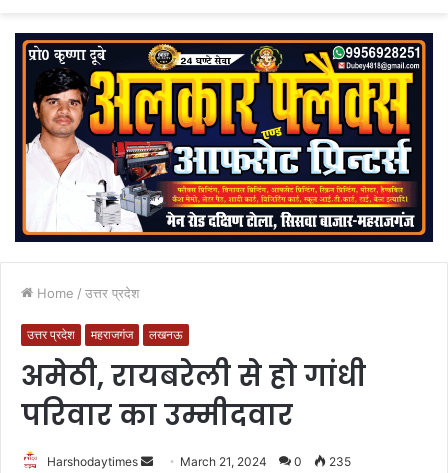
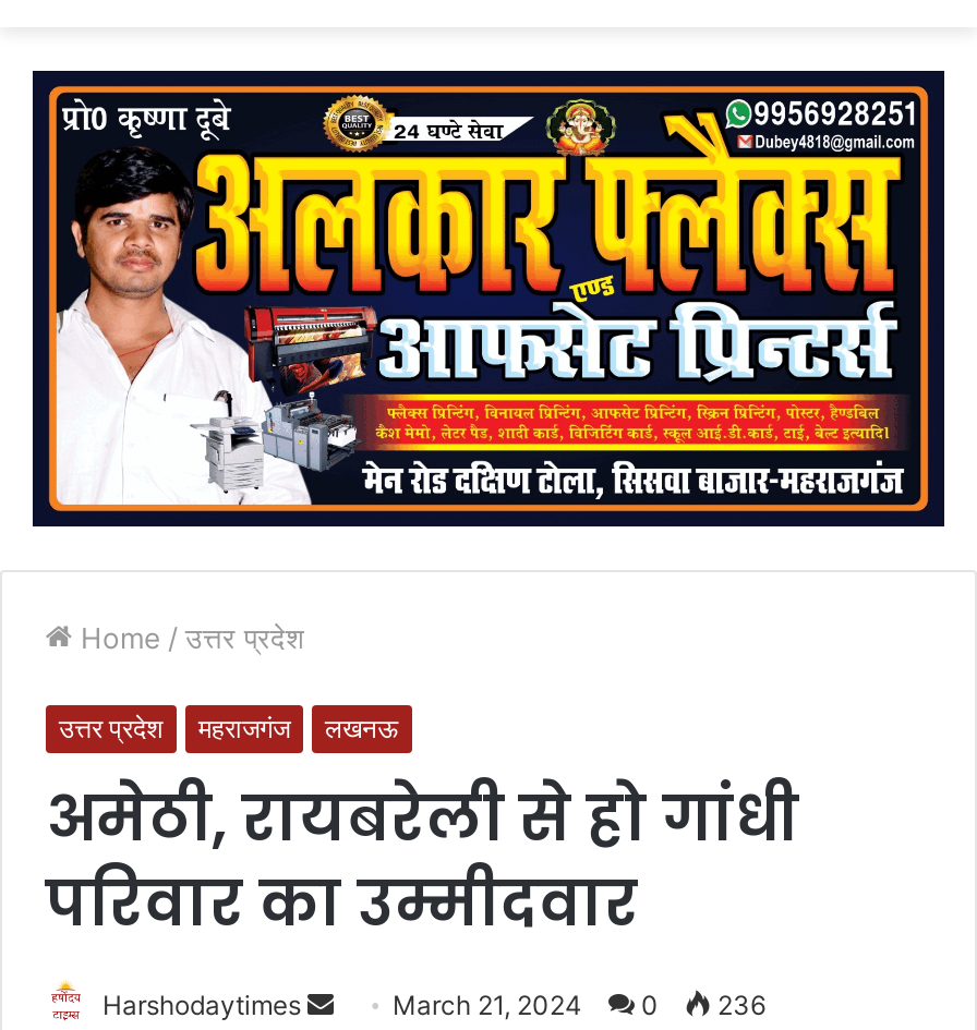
[326,454,351,469] 235 -> [711,989,765,1021] 236

